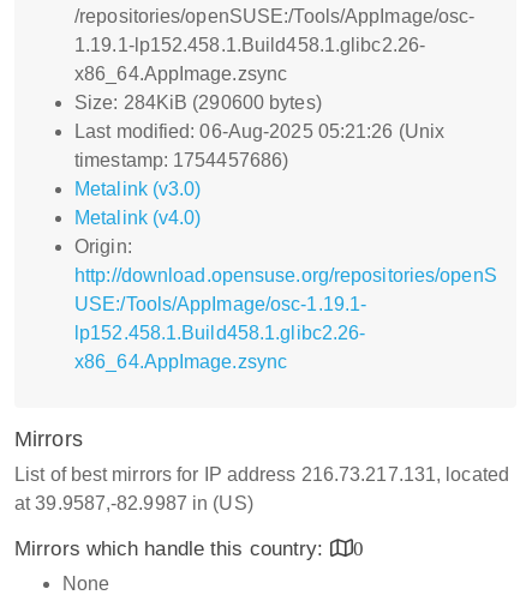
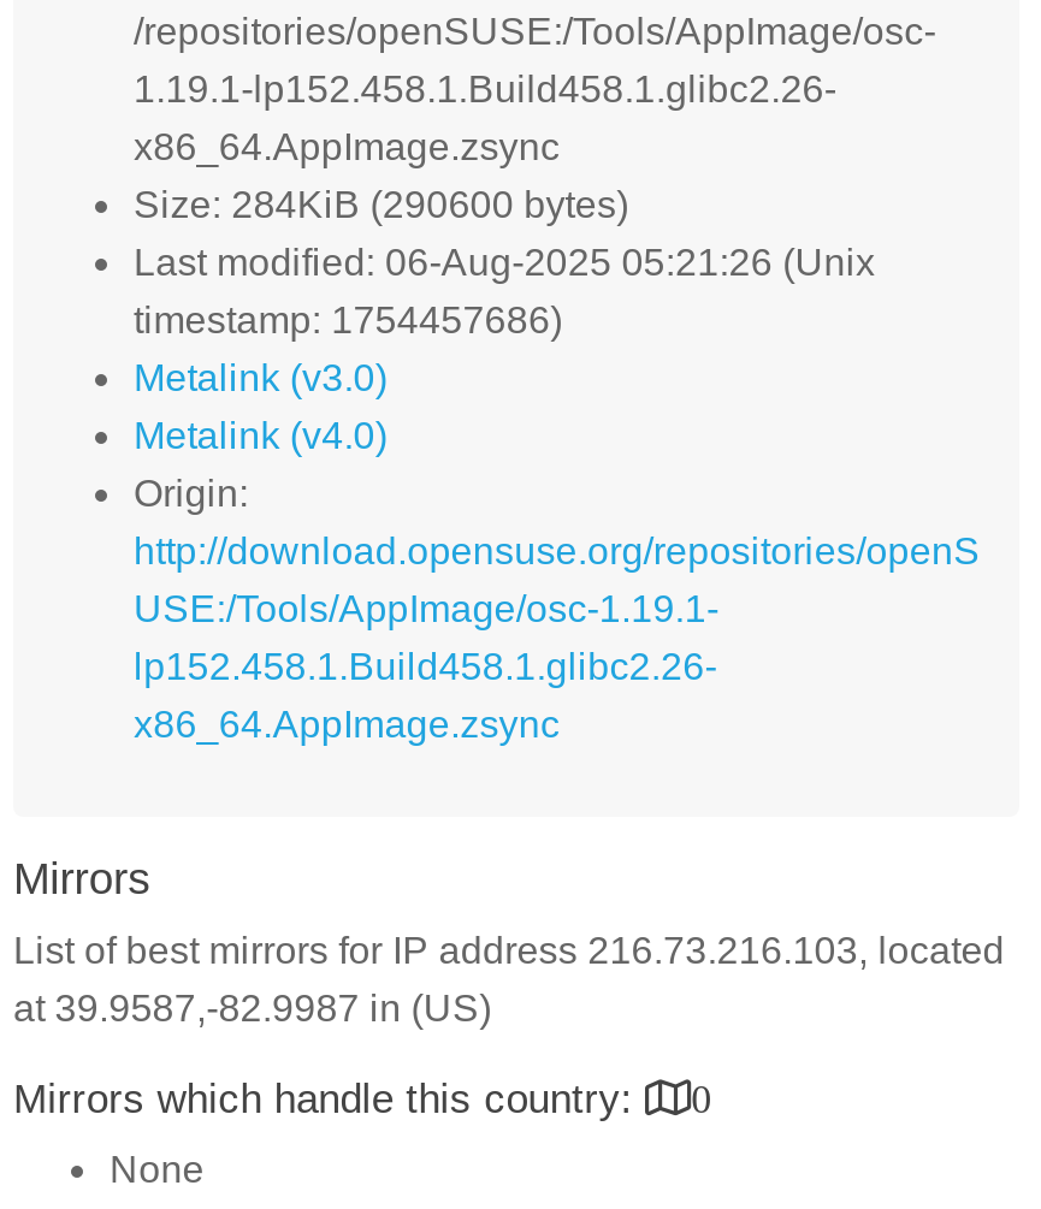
[14,464,509,485] List of best mirrors for IP address 216.73.217.131, located -> [13,930,1005,971] List of best mirrors for IP address 216.73.216.103, located

